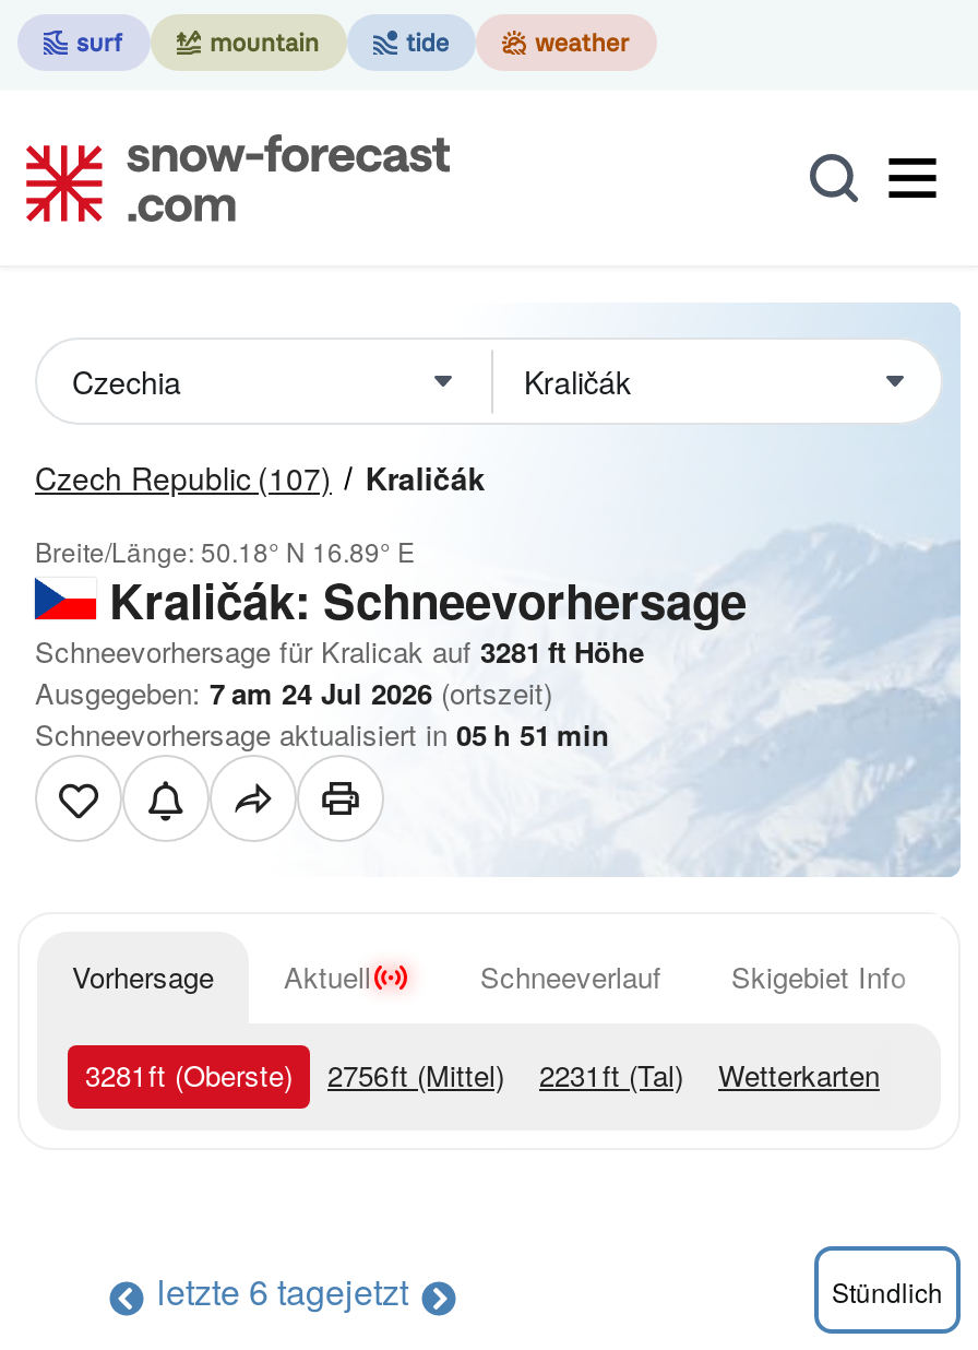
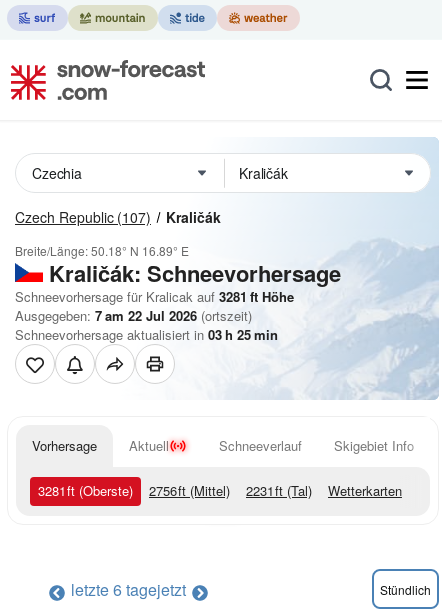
[35,672,552,713] Ausgegeben: 7 am 24 Jul 2026 (ortszeit) -> [15,306,252,325] Ausgegeben: 7 am 22 Jul 2026 (ortszeit)
[35,713,609,755] Schneevorhersage aktualisiert in 05 h 51 min -> [15,325,278,344] Schneevorhersage aktualisiert in 03 h 25 min

